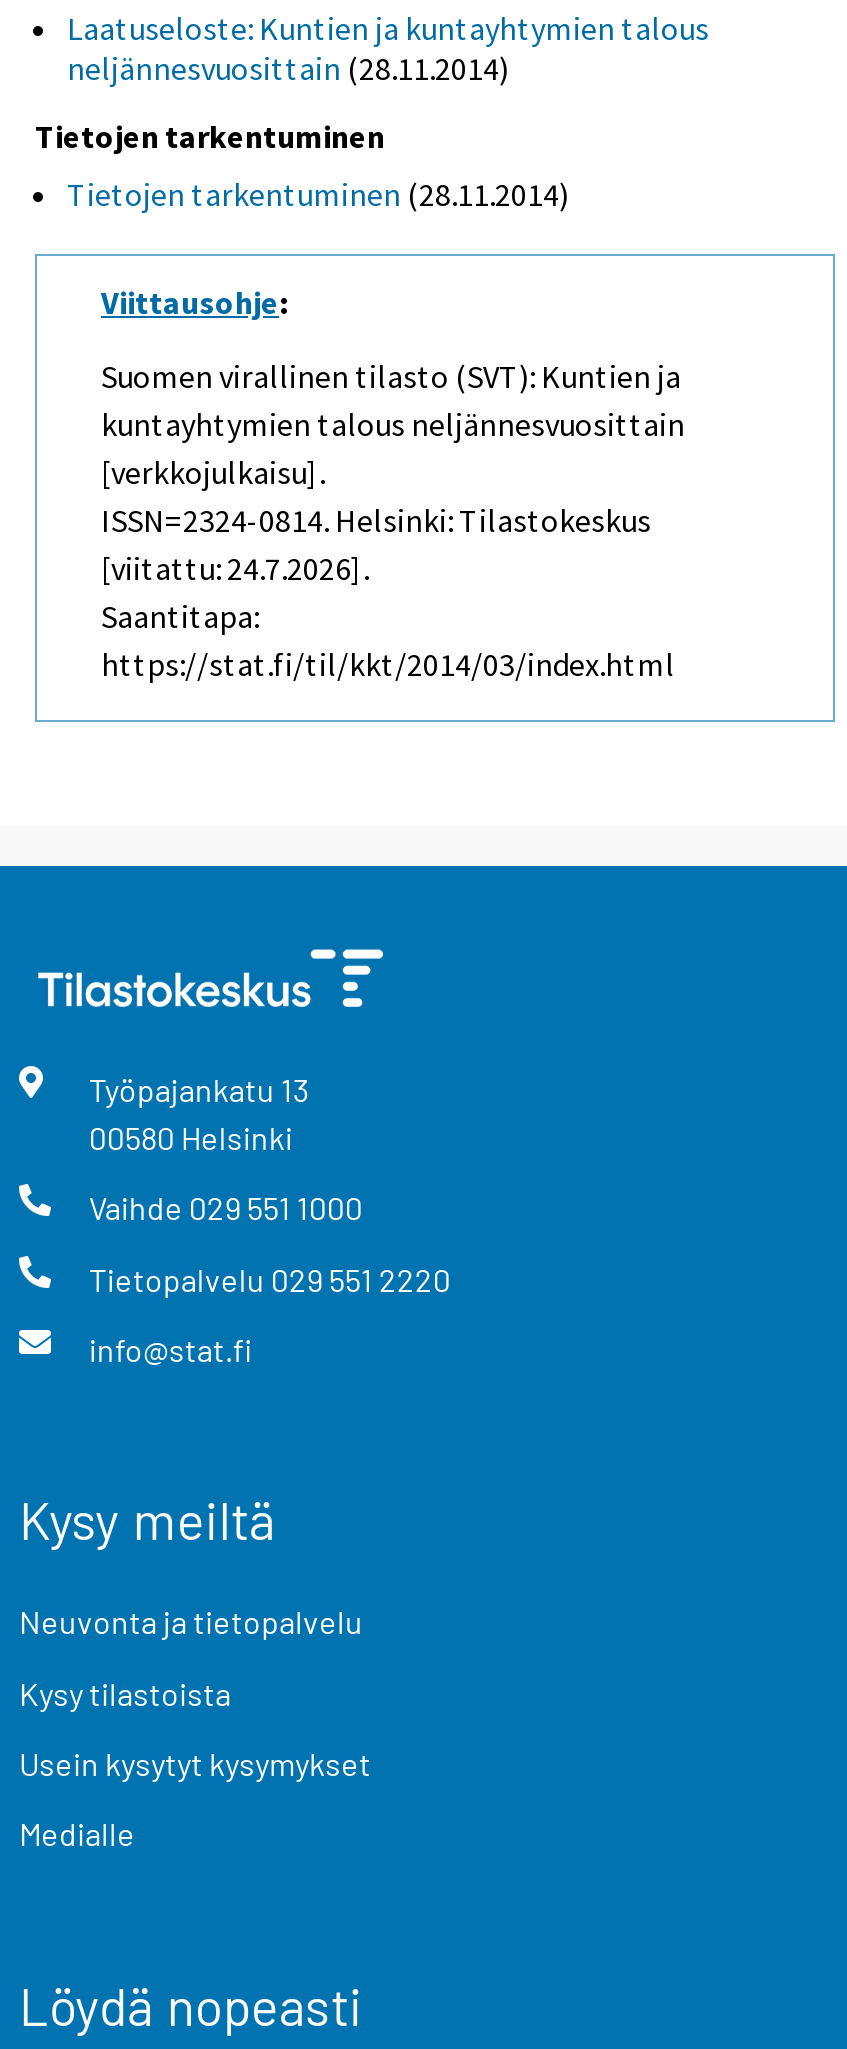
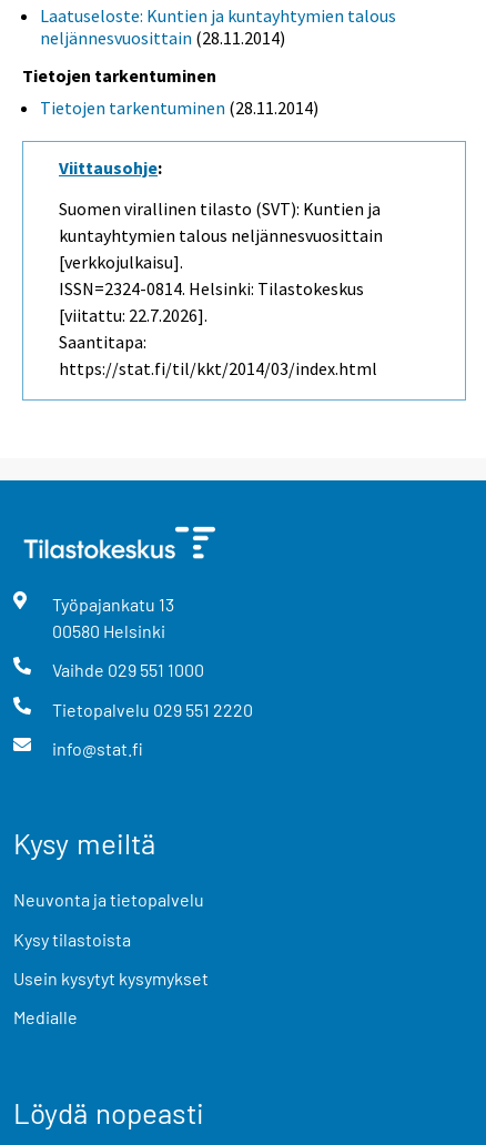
[101,548,369,588] [viitattu: 24.7.2026]. -> [59,304,207,326] [viitattu: 22.7.2026].

